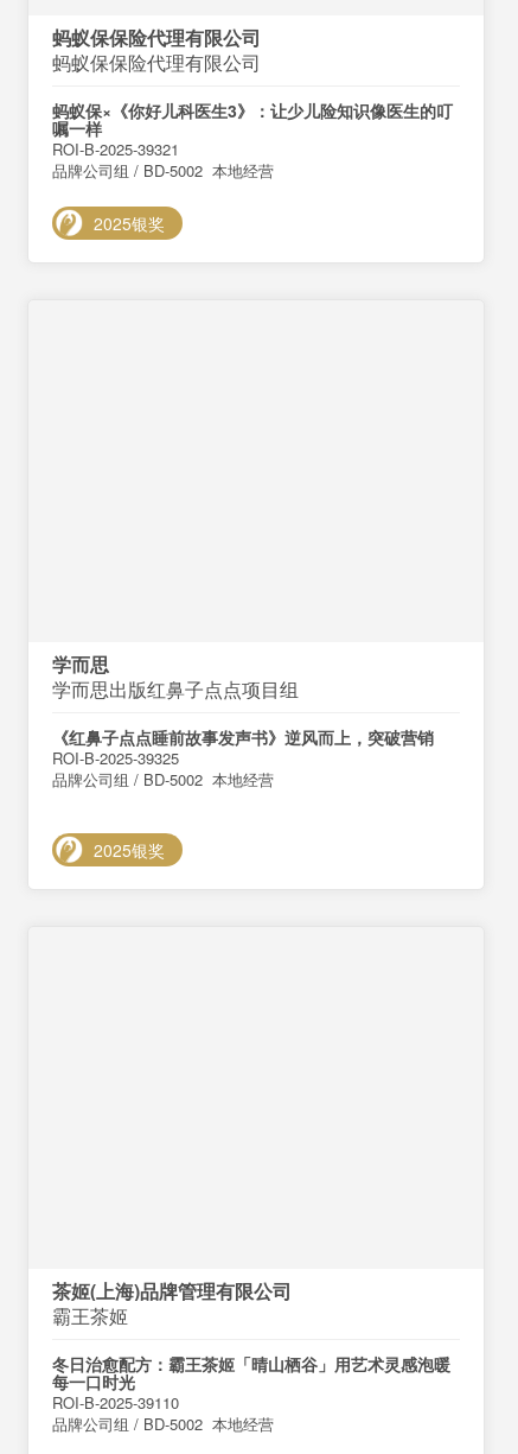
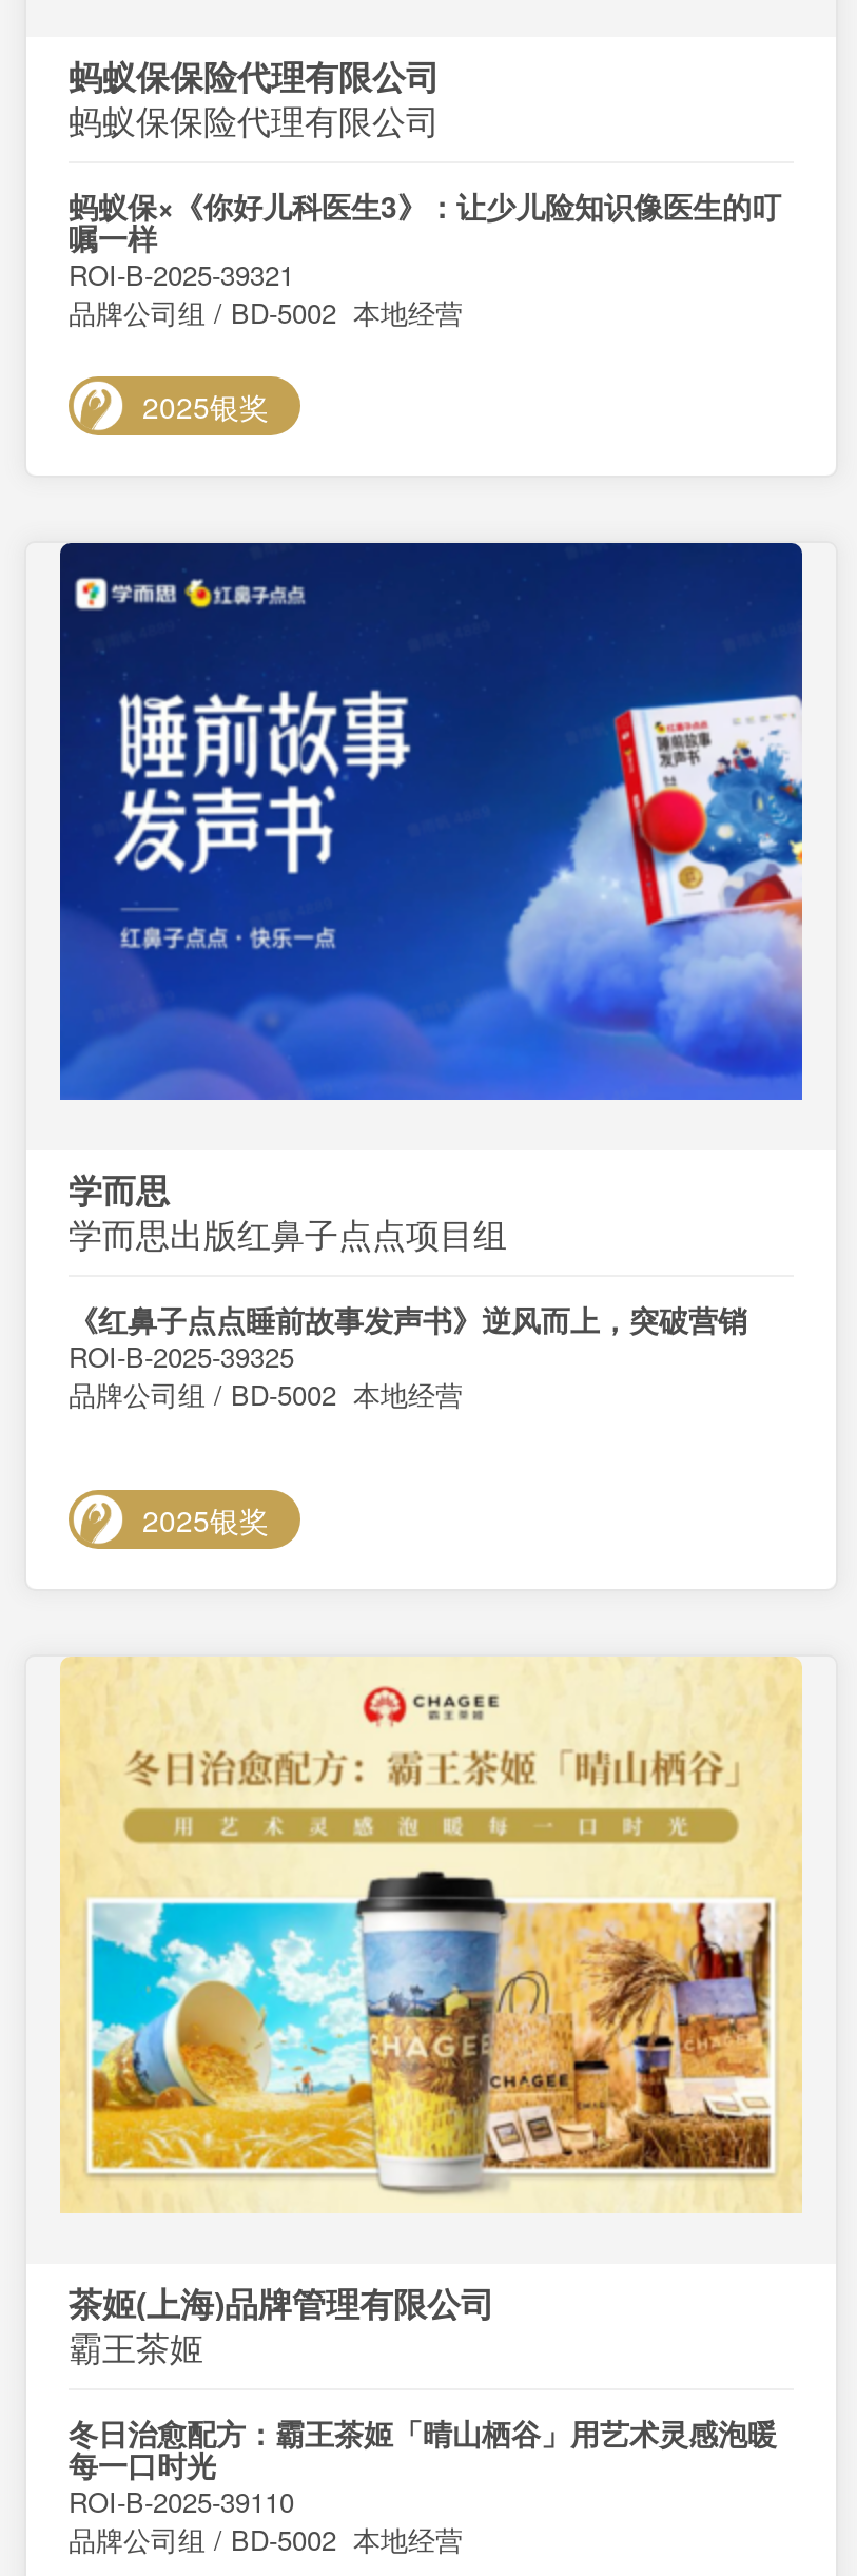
none -> [58,541,804,1102] [image]
none -> [58,1657,804,2213] [image]

